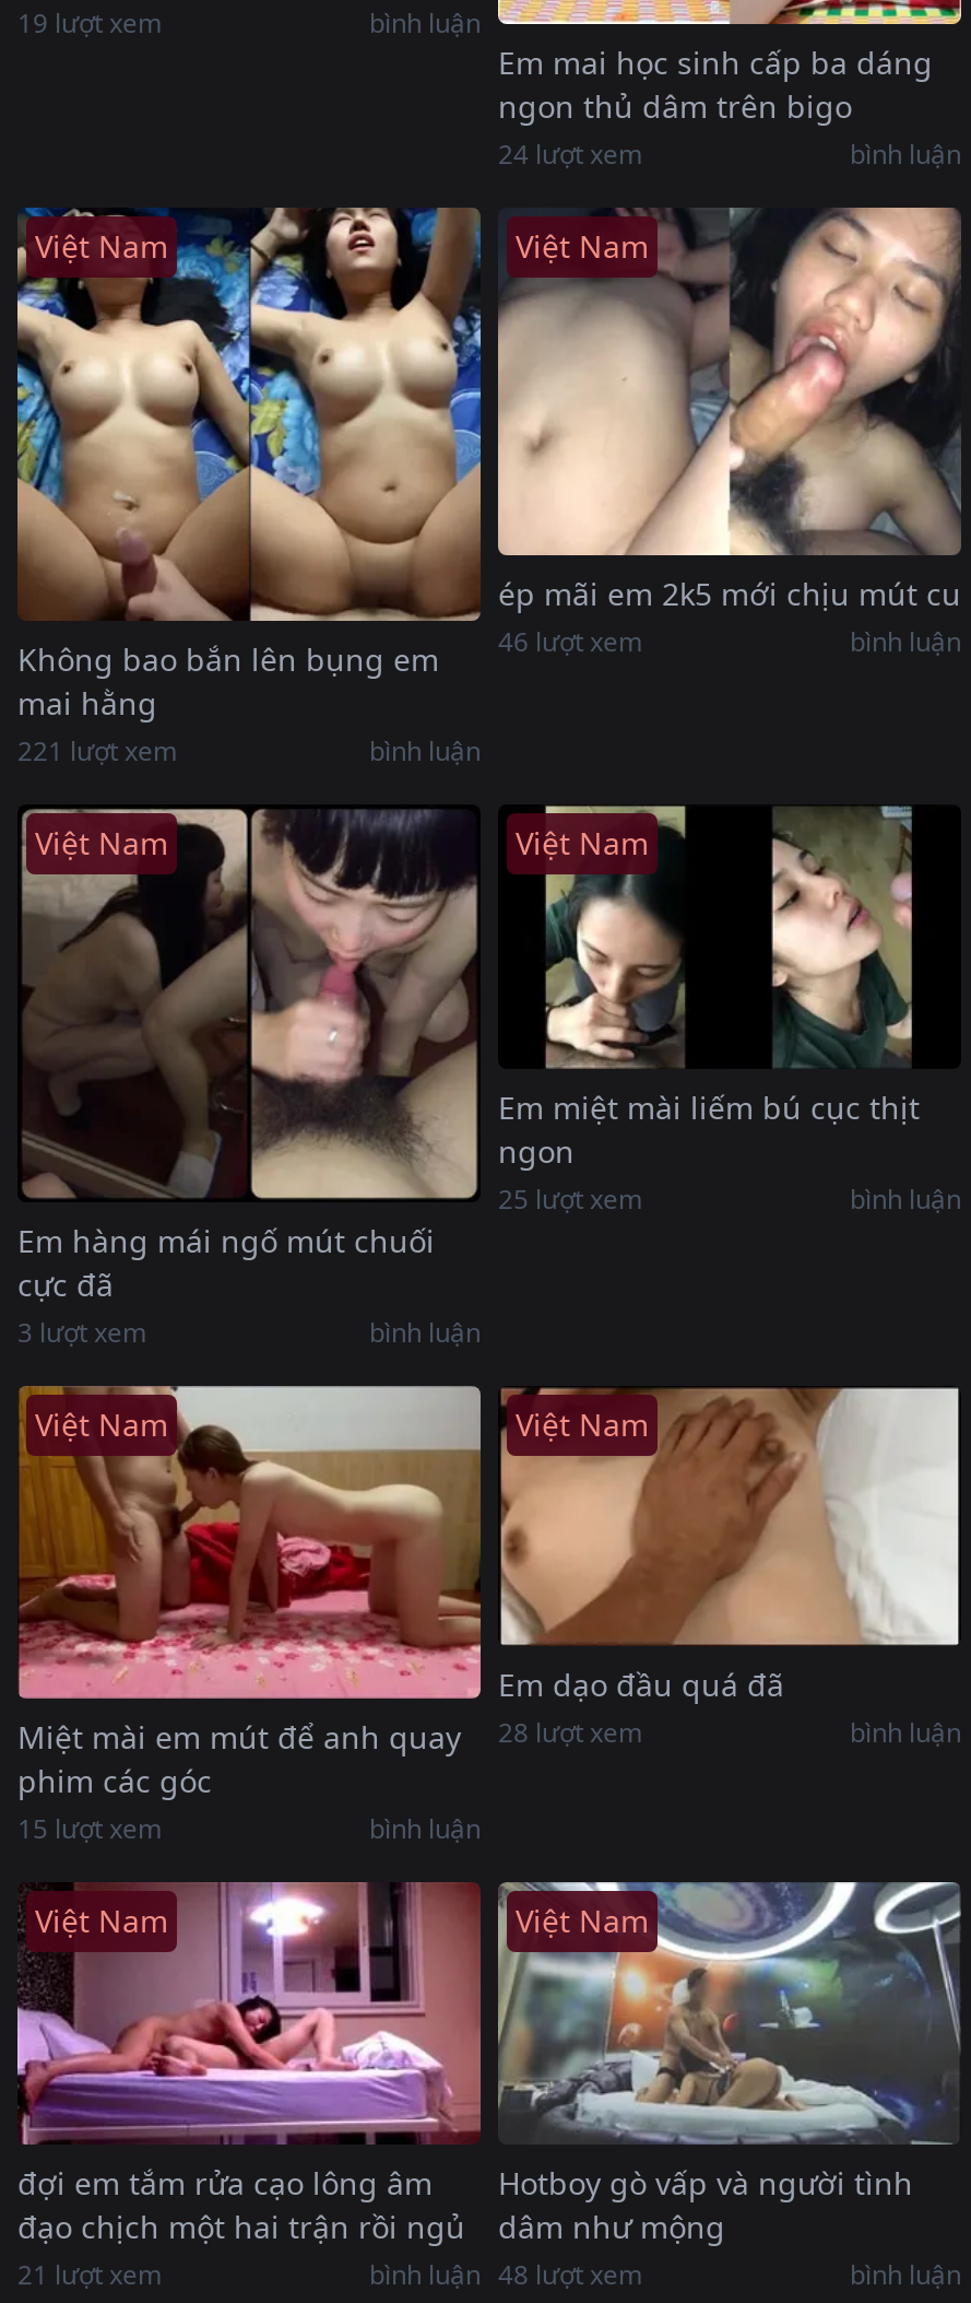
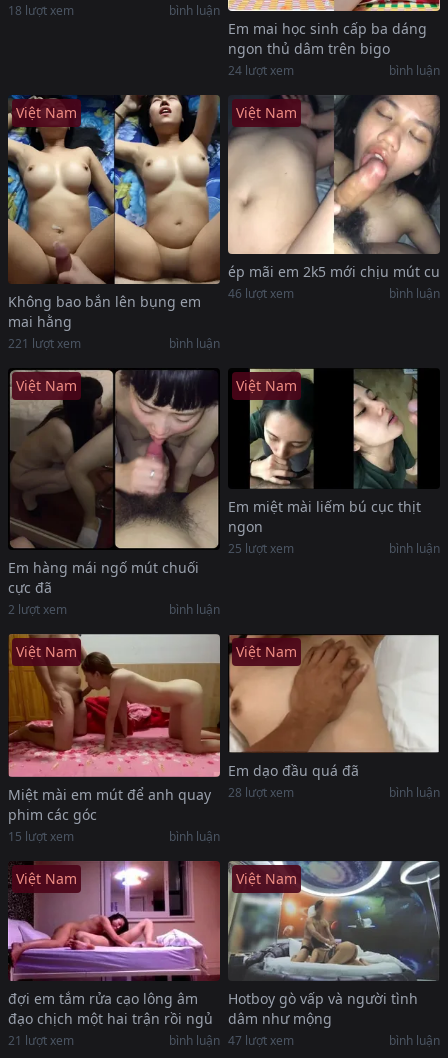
[17,5,162,42] 19 lượt xem -> [8,2,74,19] 18 lượt xem
[17,1314,146,1351] 3 lượt xem -> [8,601,67,618] 2 lượt xem
[369,2256,642,2293] bình luận 48 lượt xem -> [169,1032,294,1049] bình luận 47 lượt xem

